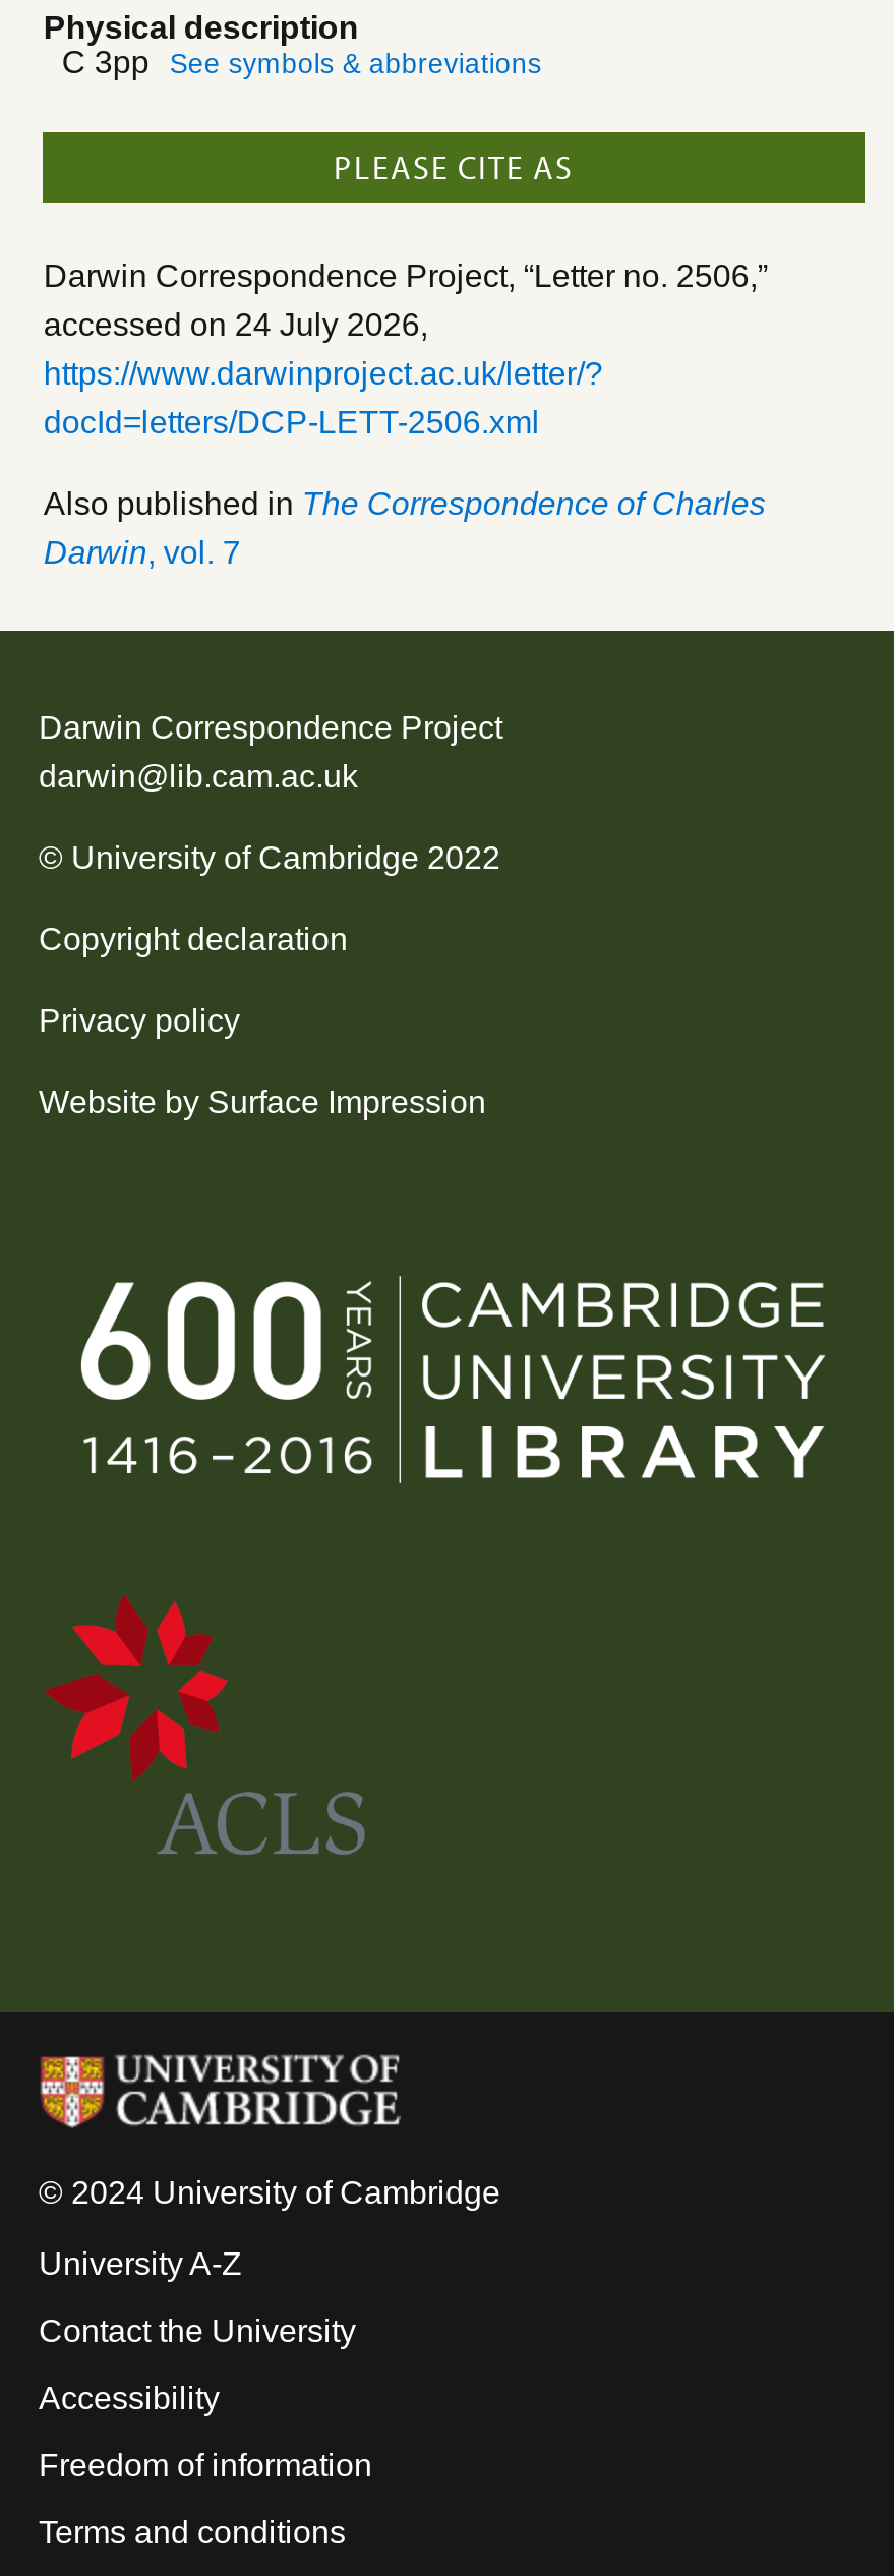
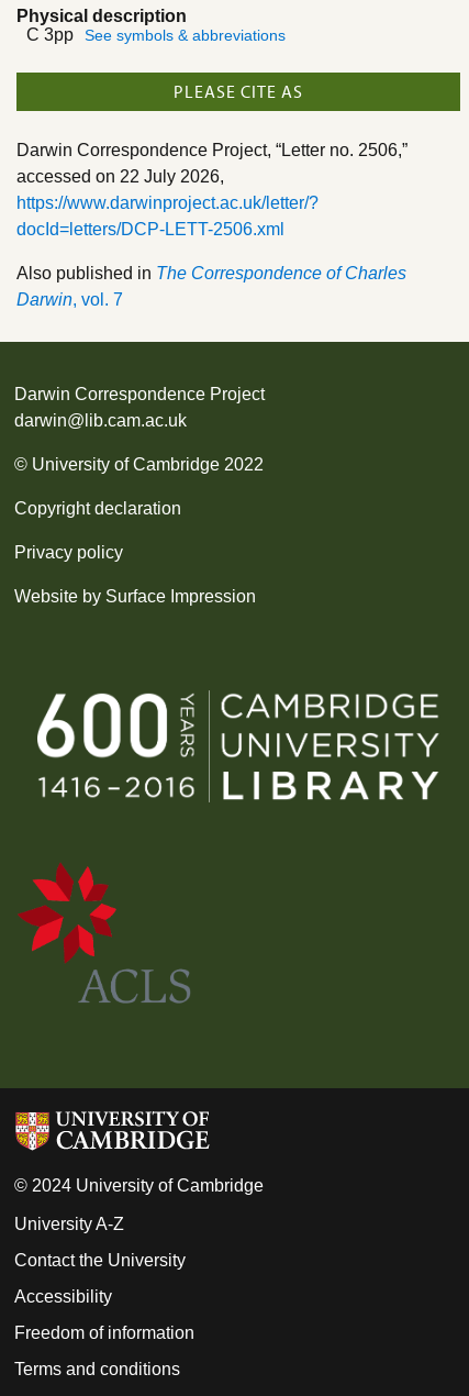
[44,306,428,341] accessed on 24 July 2026, -> [17,167,225,185] accessed on 22 July 2026,

